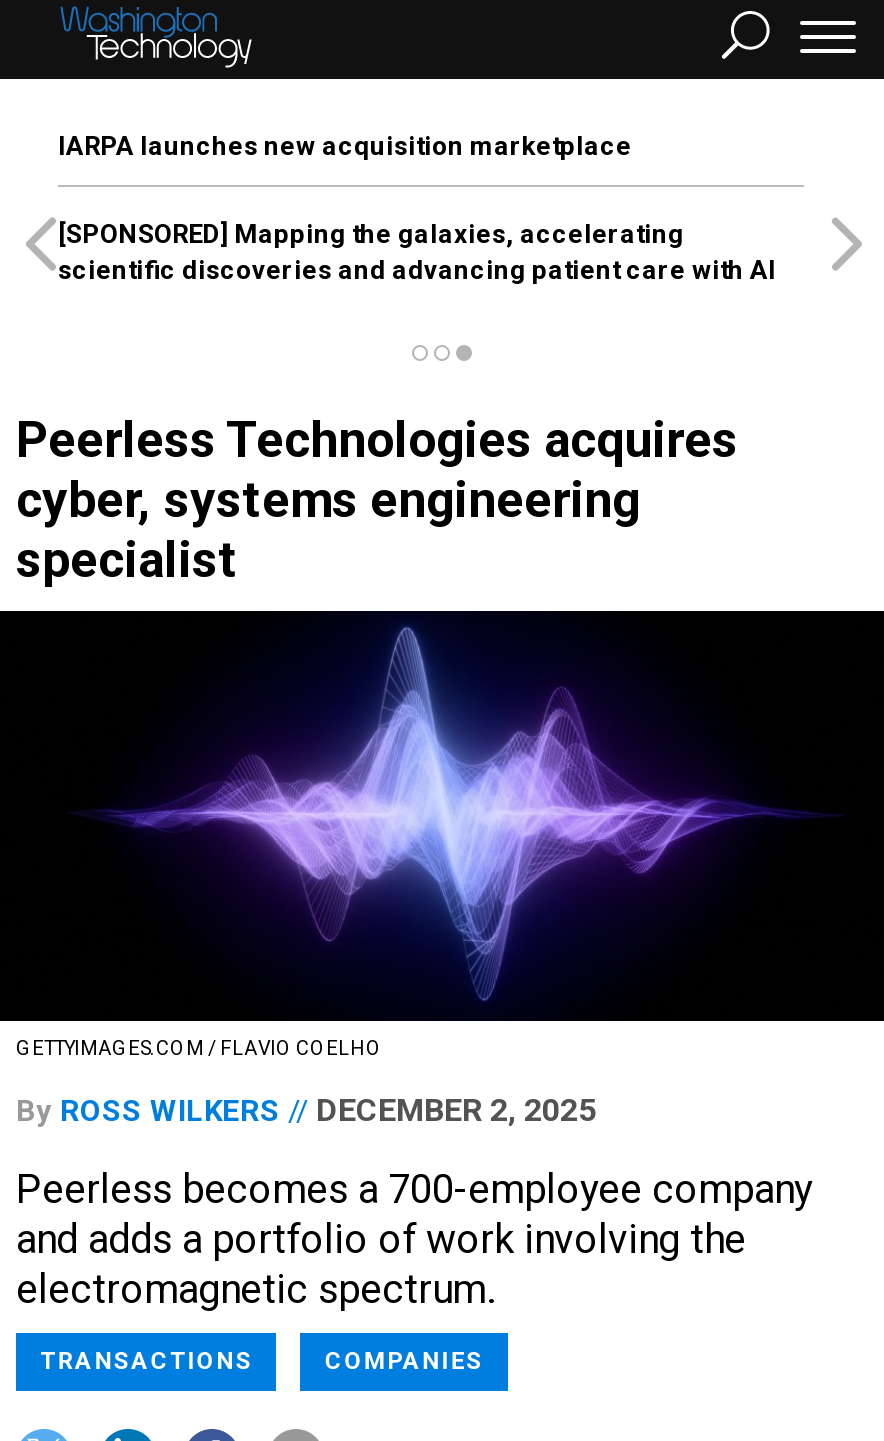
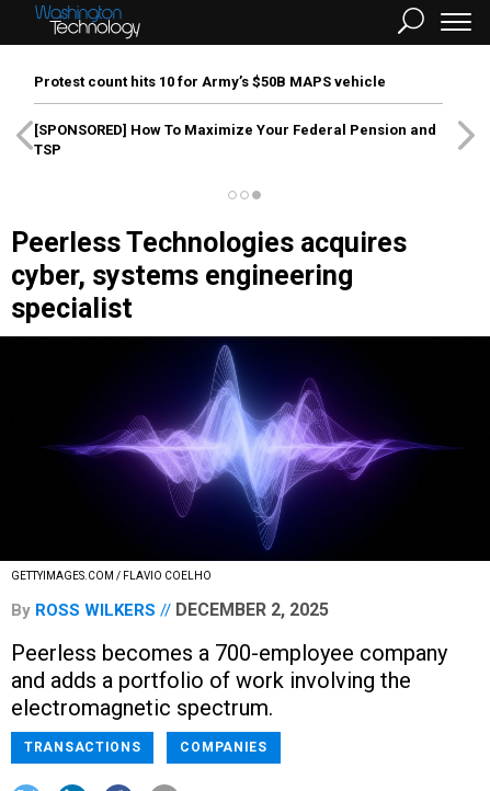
[58,131,632,161] IARPA launches new acquisition marketplace -> [34,73,386,90] Protest count hits 10 for Army’s $50B MAPS vehicle
[58,219,776,285] [SPONSORED] Mapping the galaxies, accelerating | scientific discoveries and advancing patient care with AI -> [34,122,436,158] [SPONSORED] How To Maximize Your Federal Pension and | TSP

